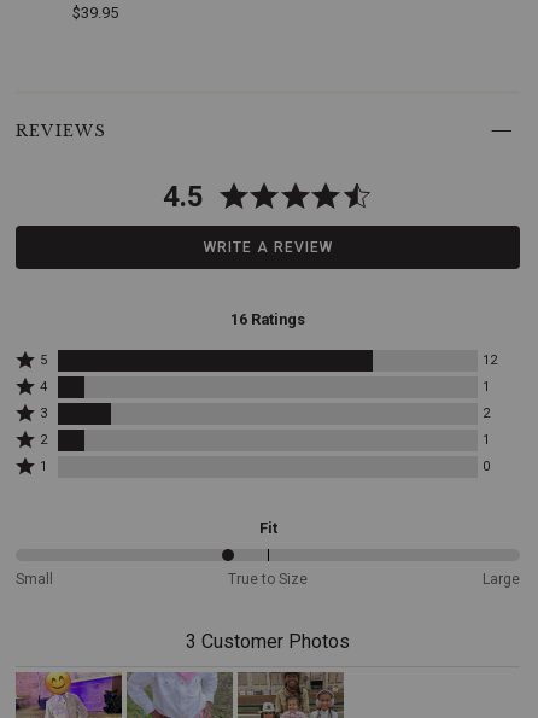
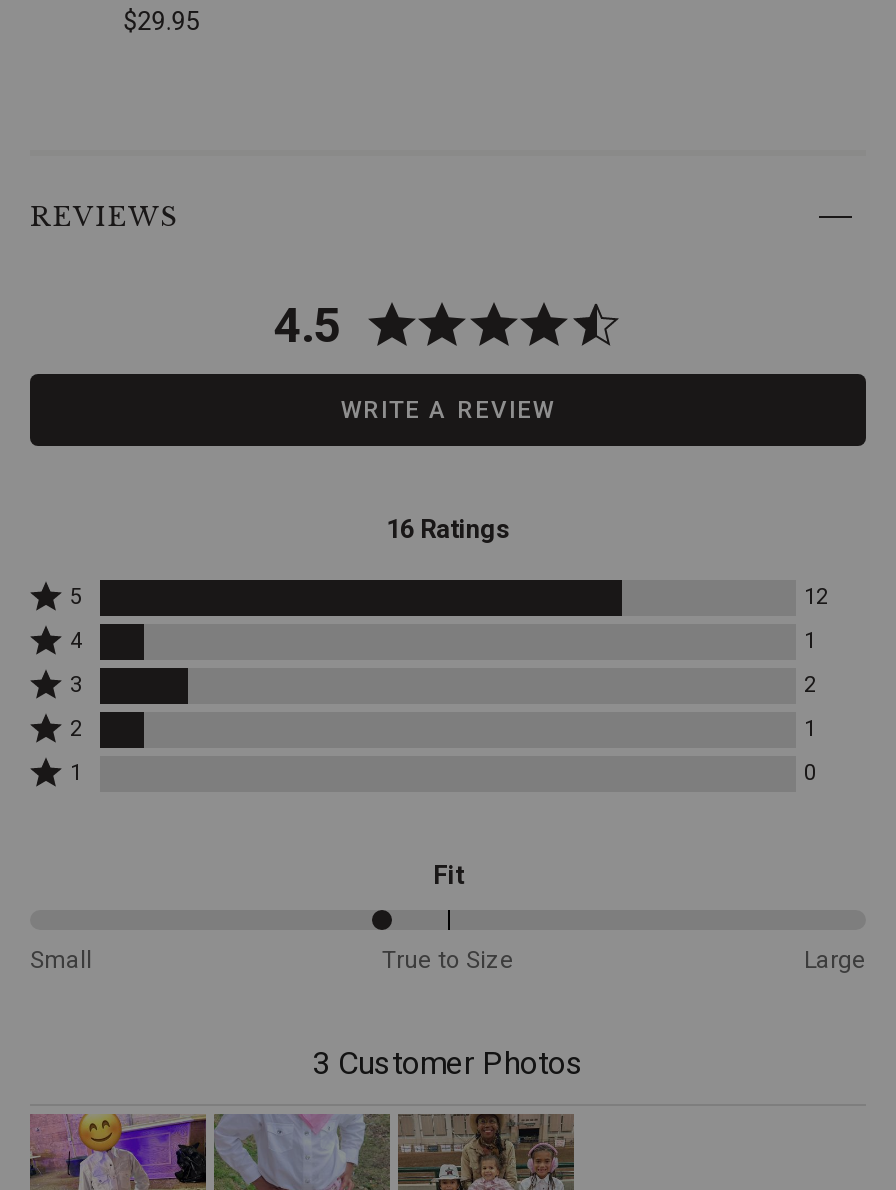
[72,3,118,21] $39.95 -> [124,5,200,35] $29.95

